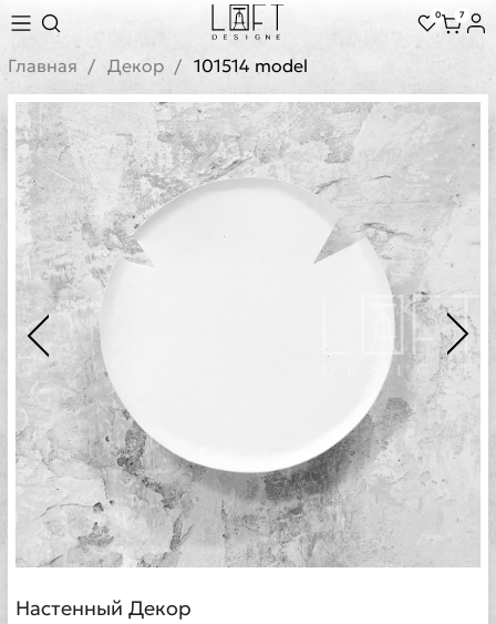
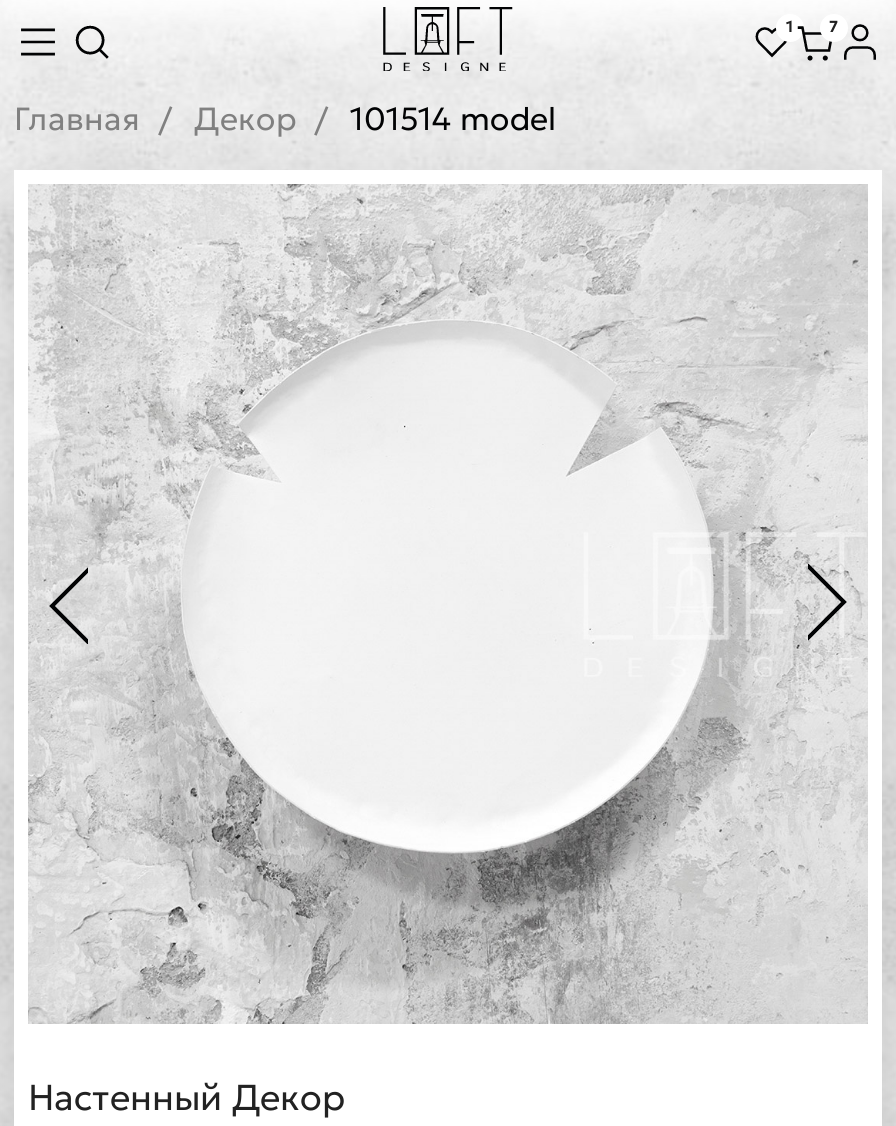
[435,9,464,20] 0 7 -> [786,16,839,36] 1 7

